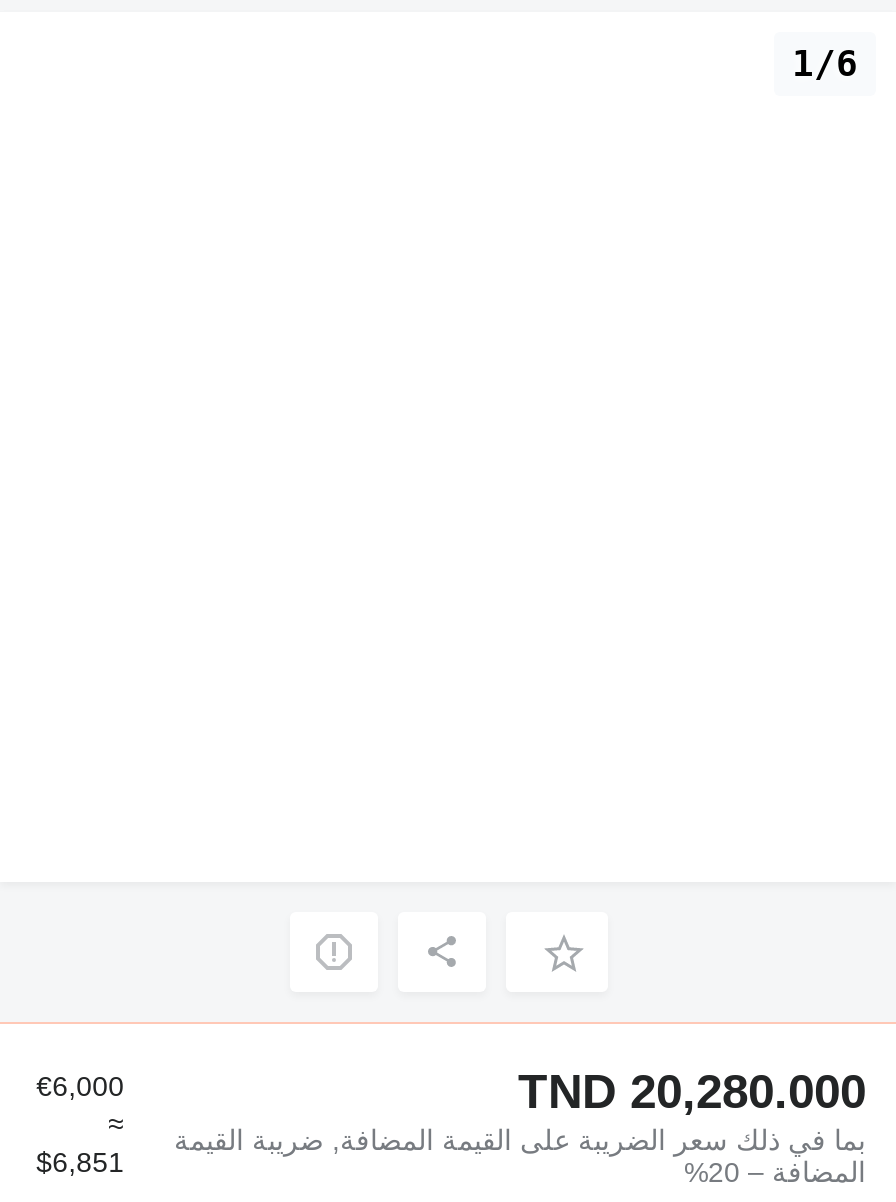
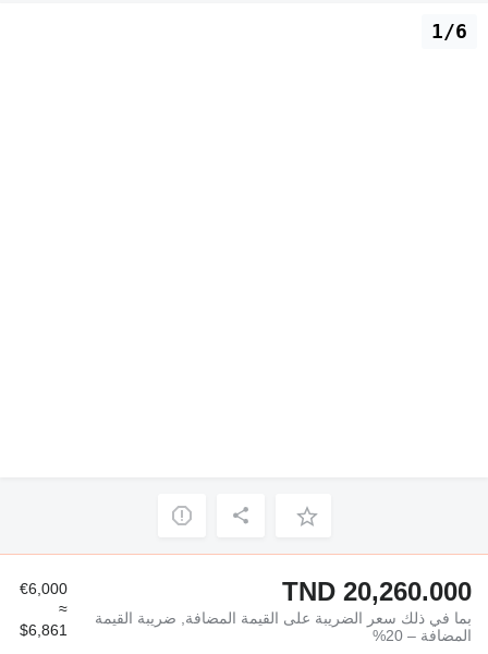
[518,1064,866,1118] TND 20,280.000 -> [282,577,472,606] TND 20,260.000
[36,1146,124,1178] $6,851 -> [20,622,68,639] $6,861

